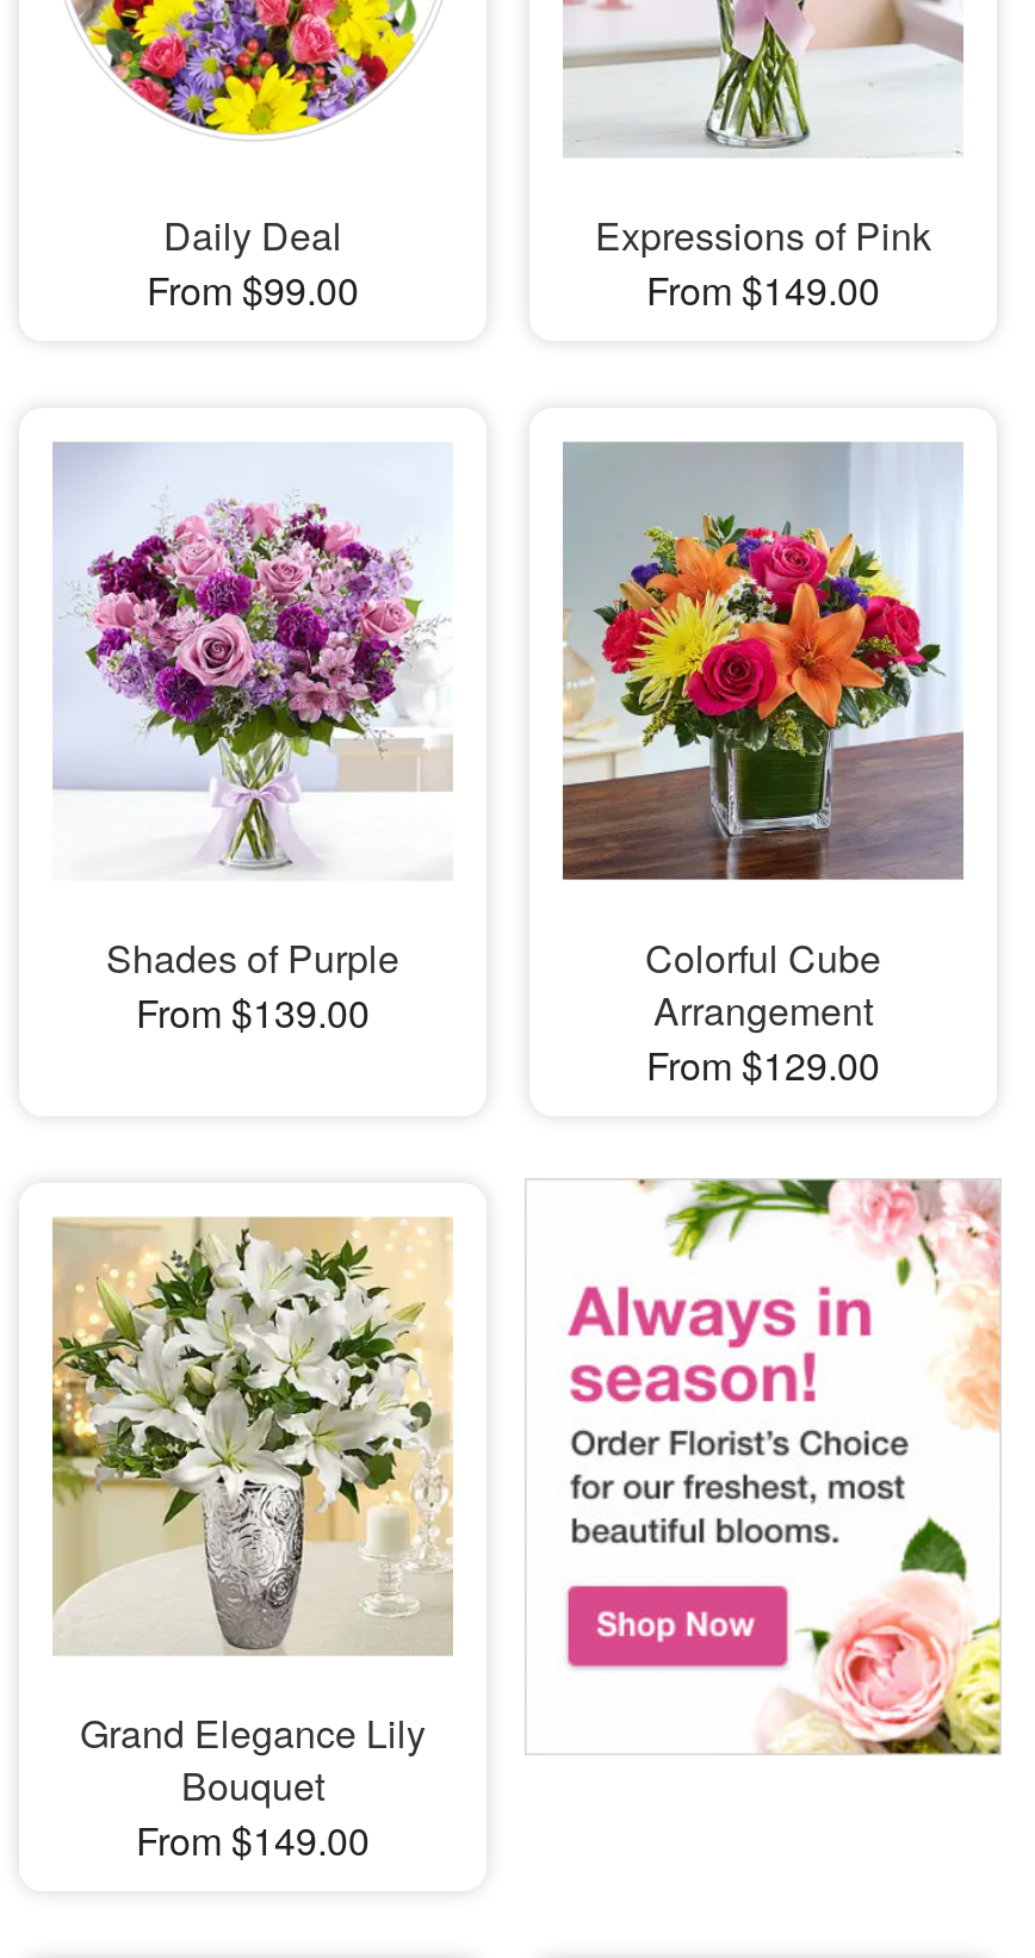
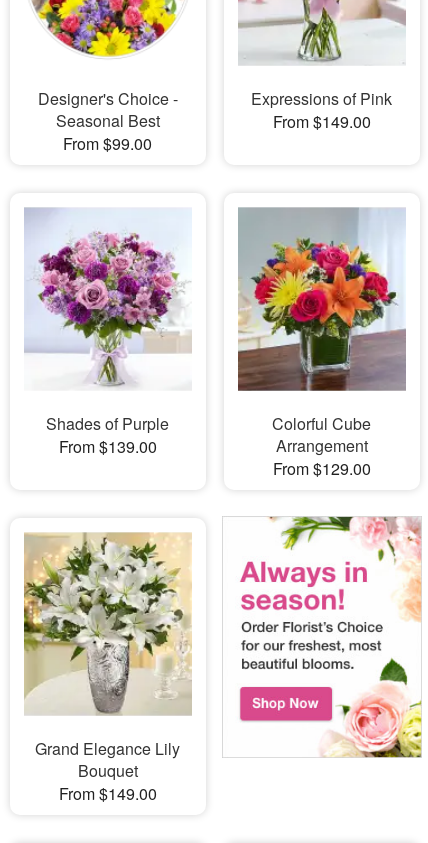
[163,207,342,261] Daily Deal -> [38,87,178,132] Designer's Choice - | Seasonal Best

